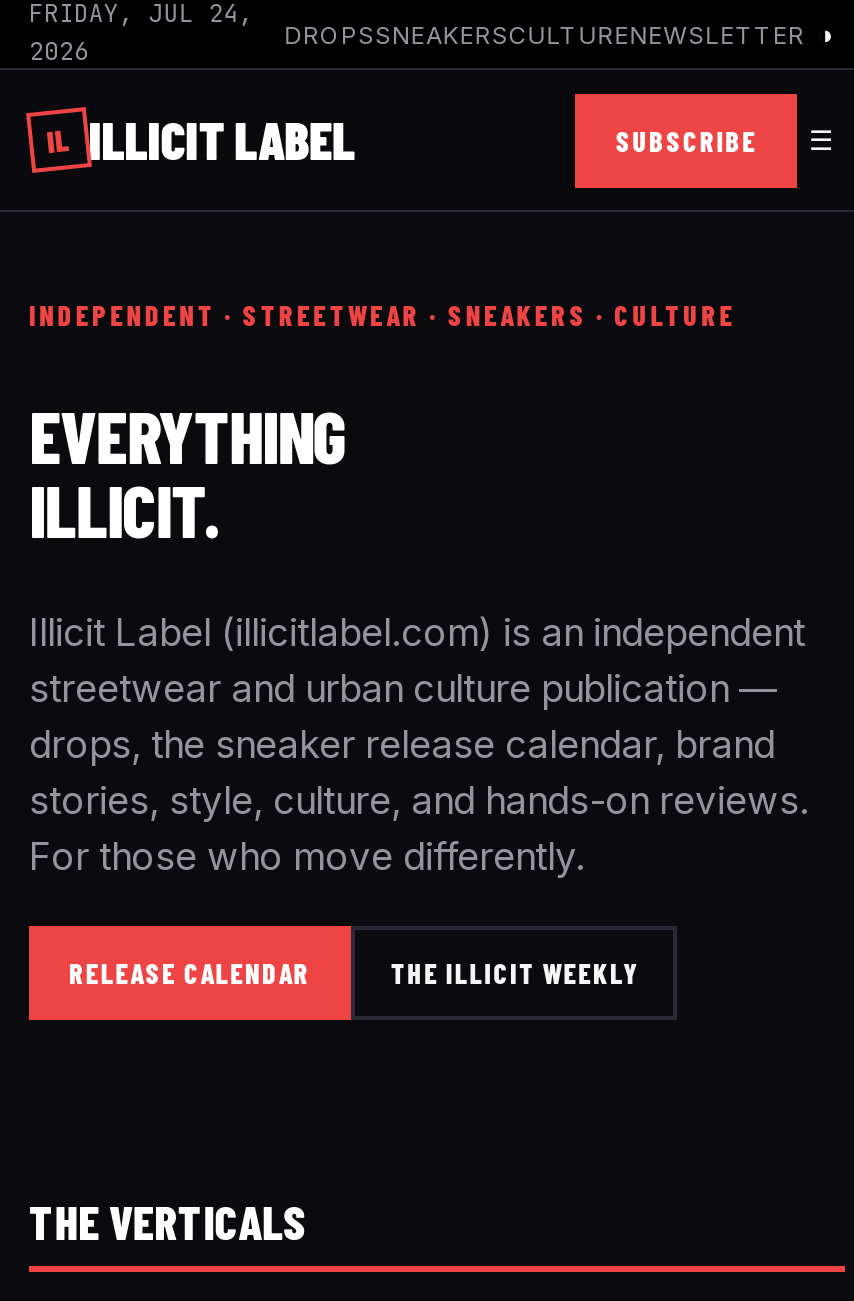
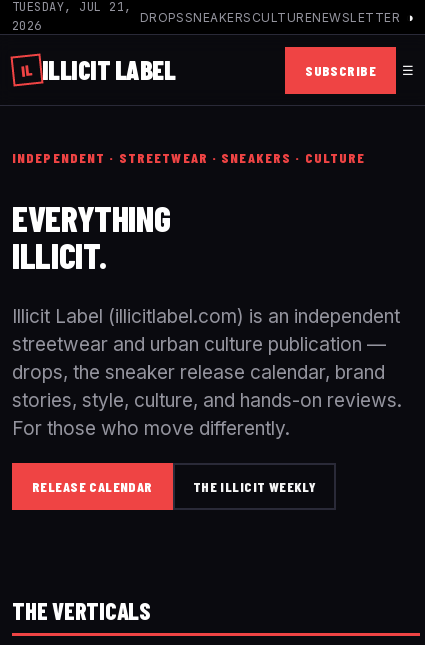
[29,0,253,30] FRIDAY, JUL 24, -> [12,0,132,15] TUESDAY, JUL 21,

